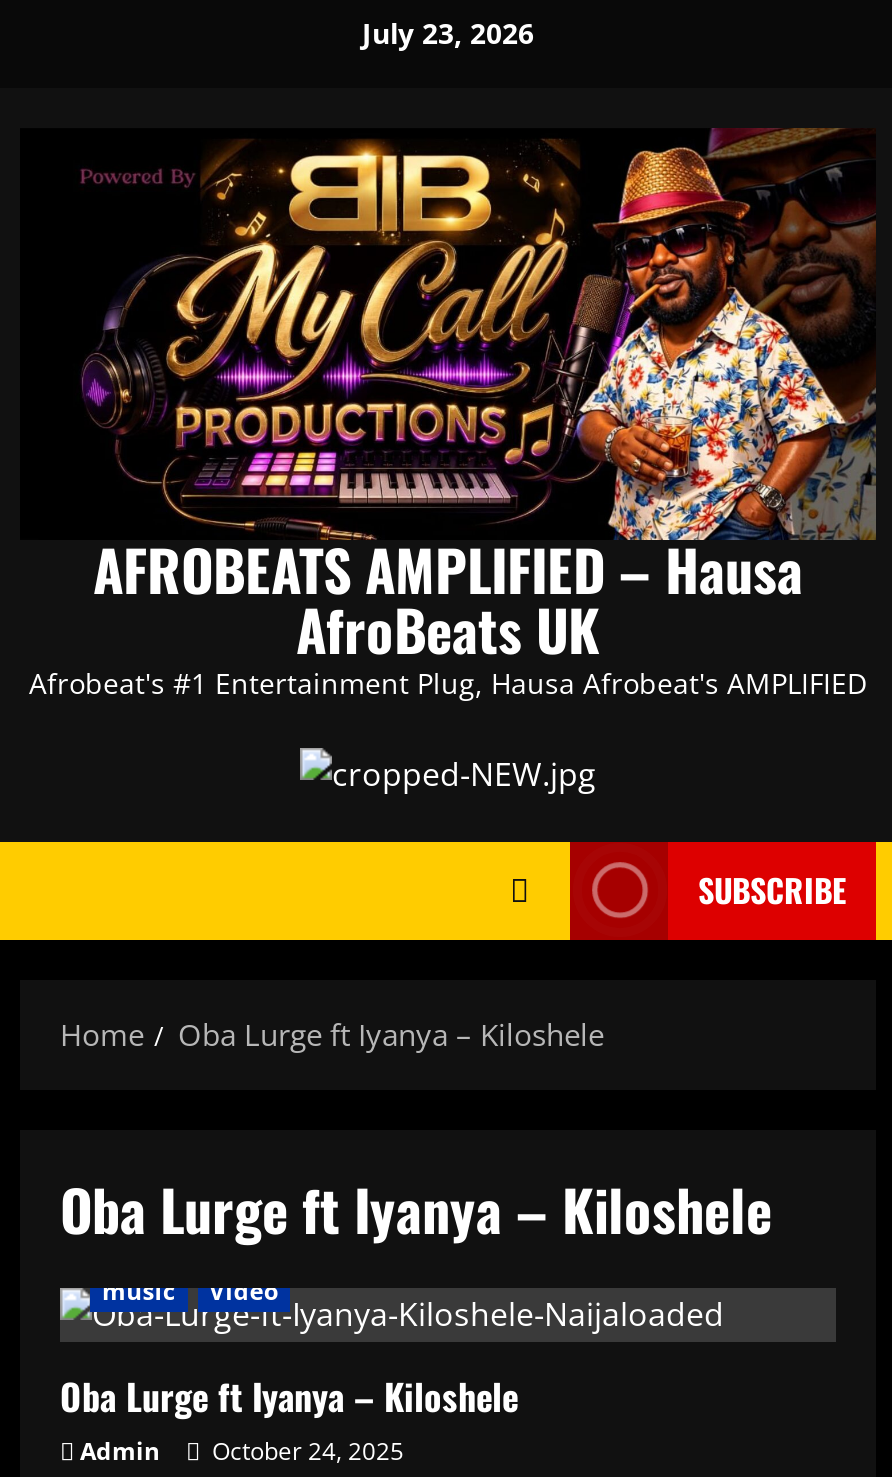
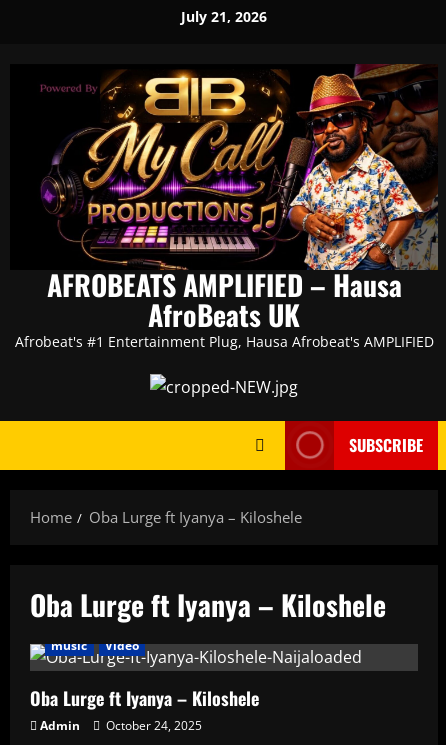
[362,14,534,52] July 23, 2026 -> [181,7,267,26] July 21, 2026

